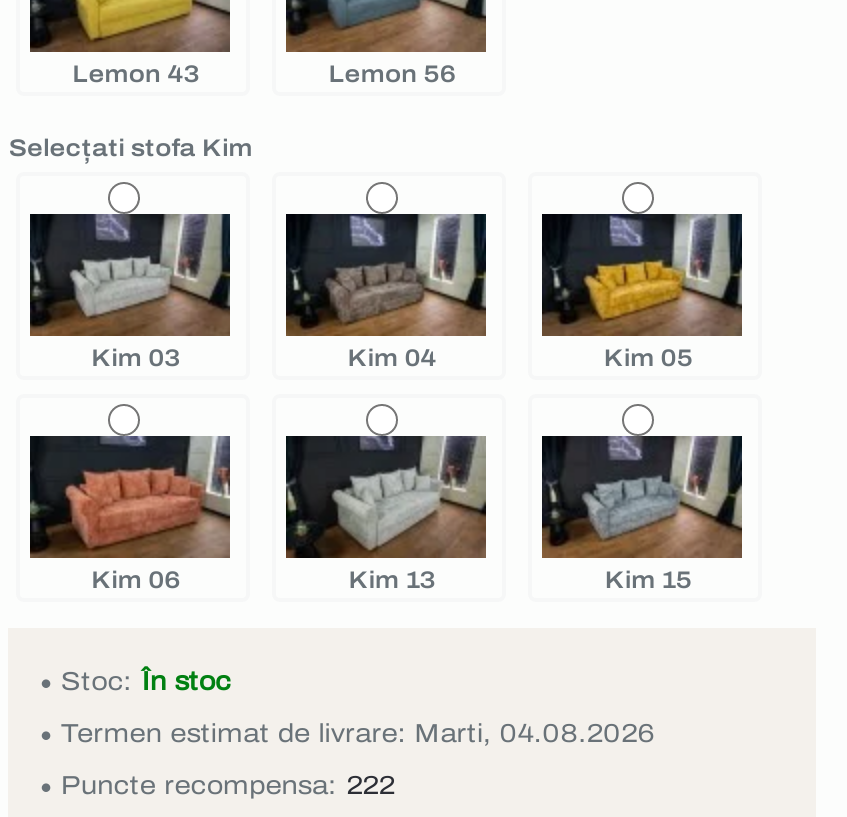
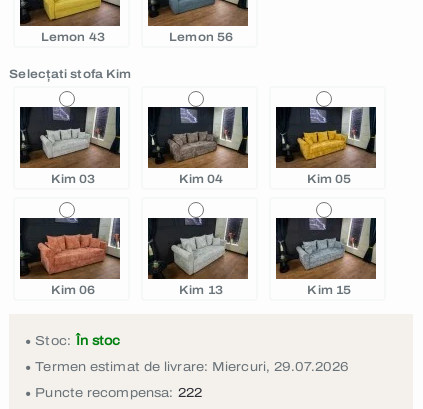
[61,720,656,748] Termen estimat de livrare: Marti, 04.08.2026 -> [35,360,349,374] Termen estimat de livrare: Miercuri, 29.07.2026

